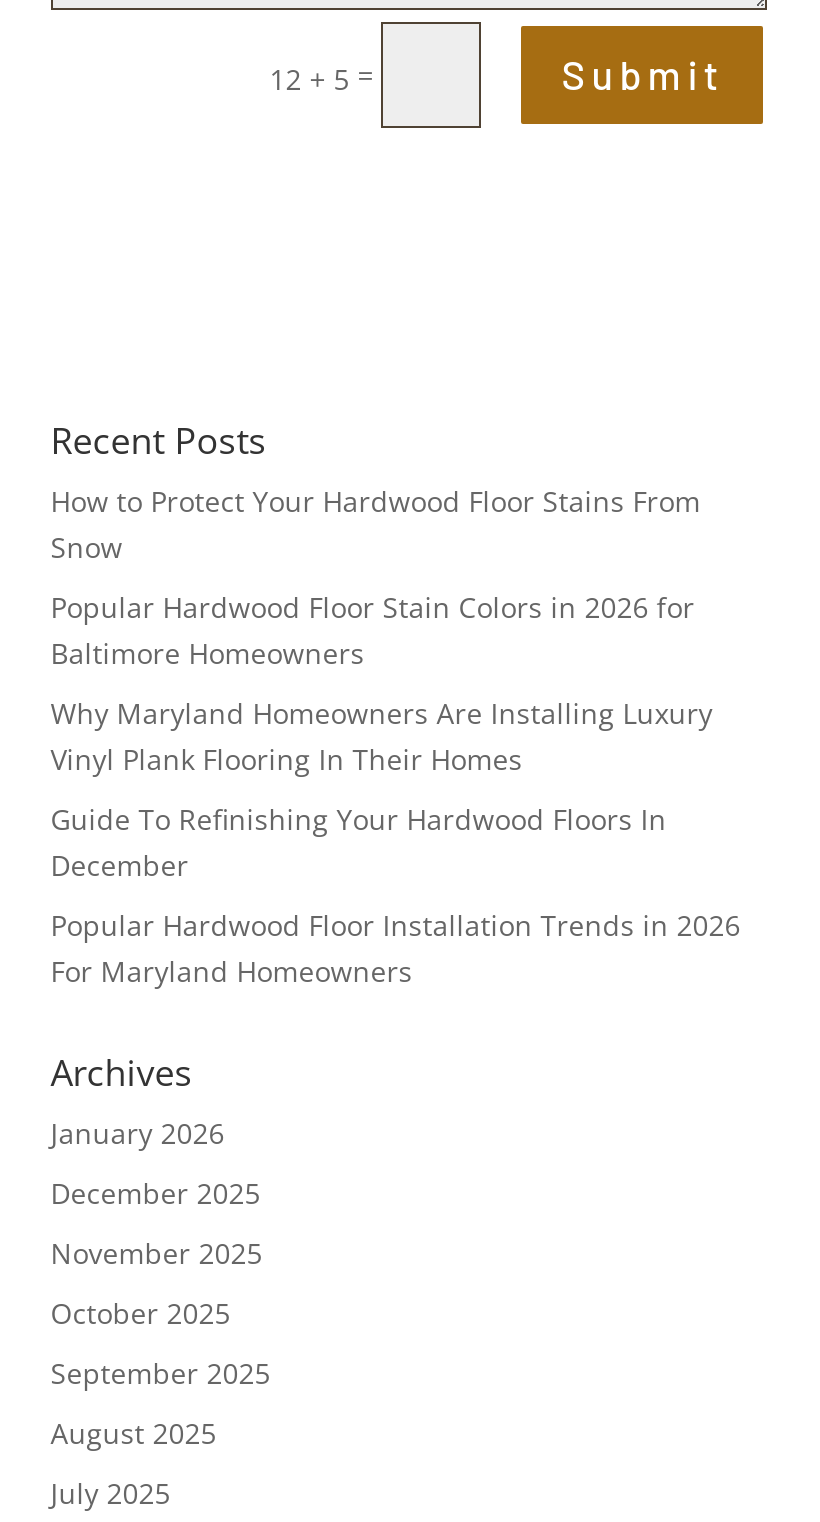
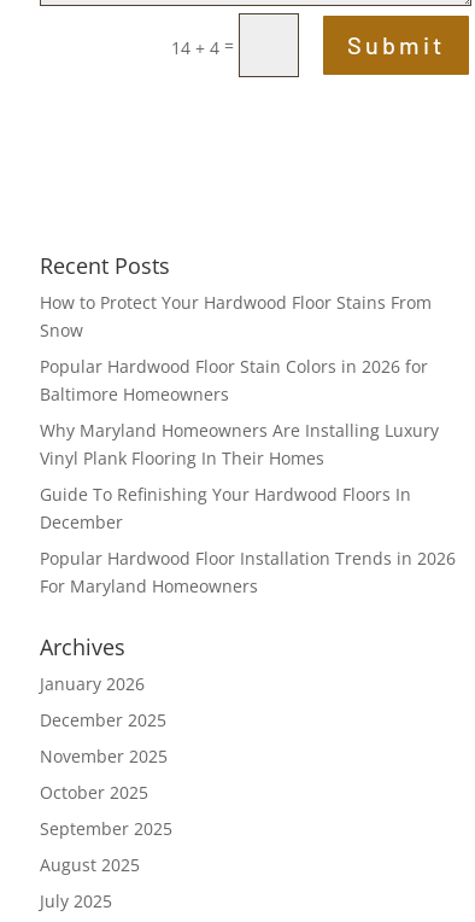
[269,55,381,97] 12 + 5 = -> [171,33,239,58] 14 + 4 =

